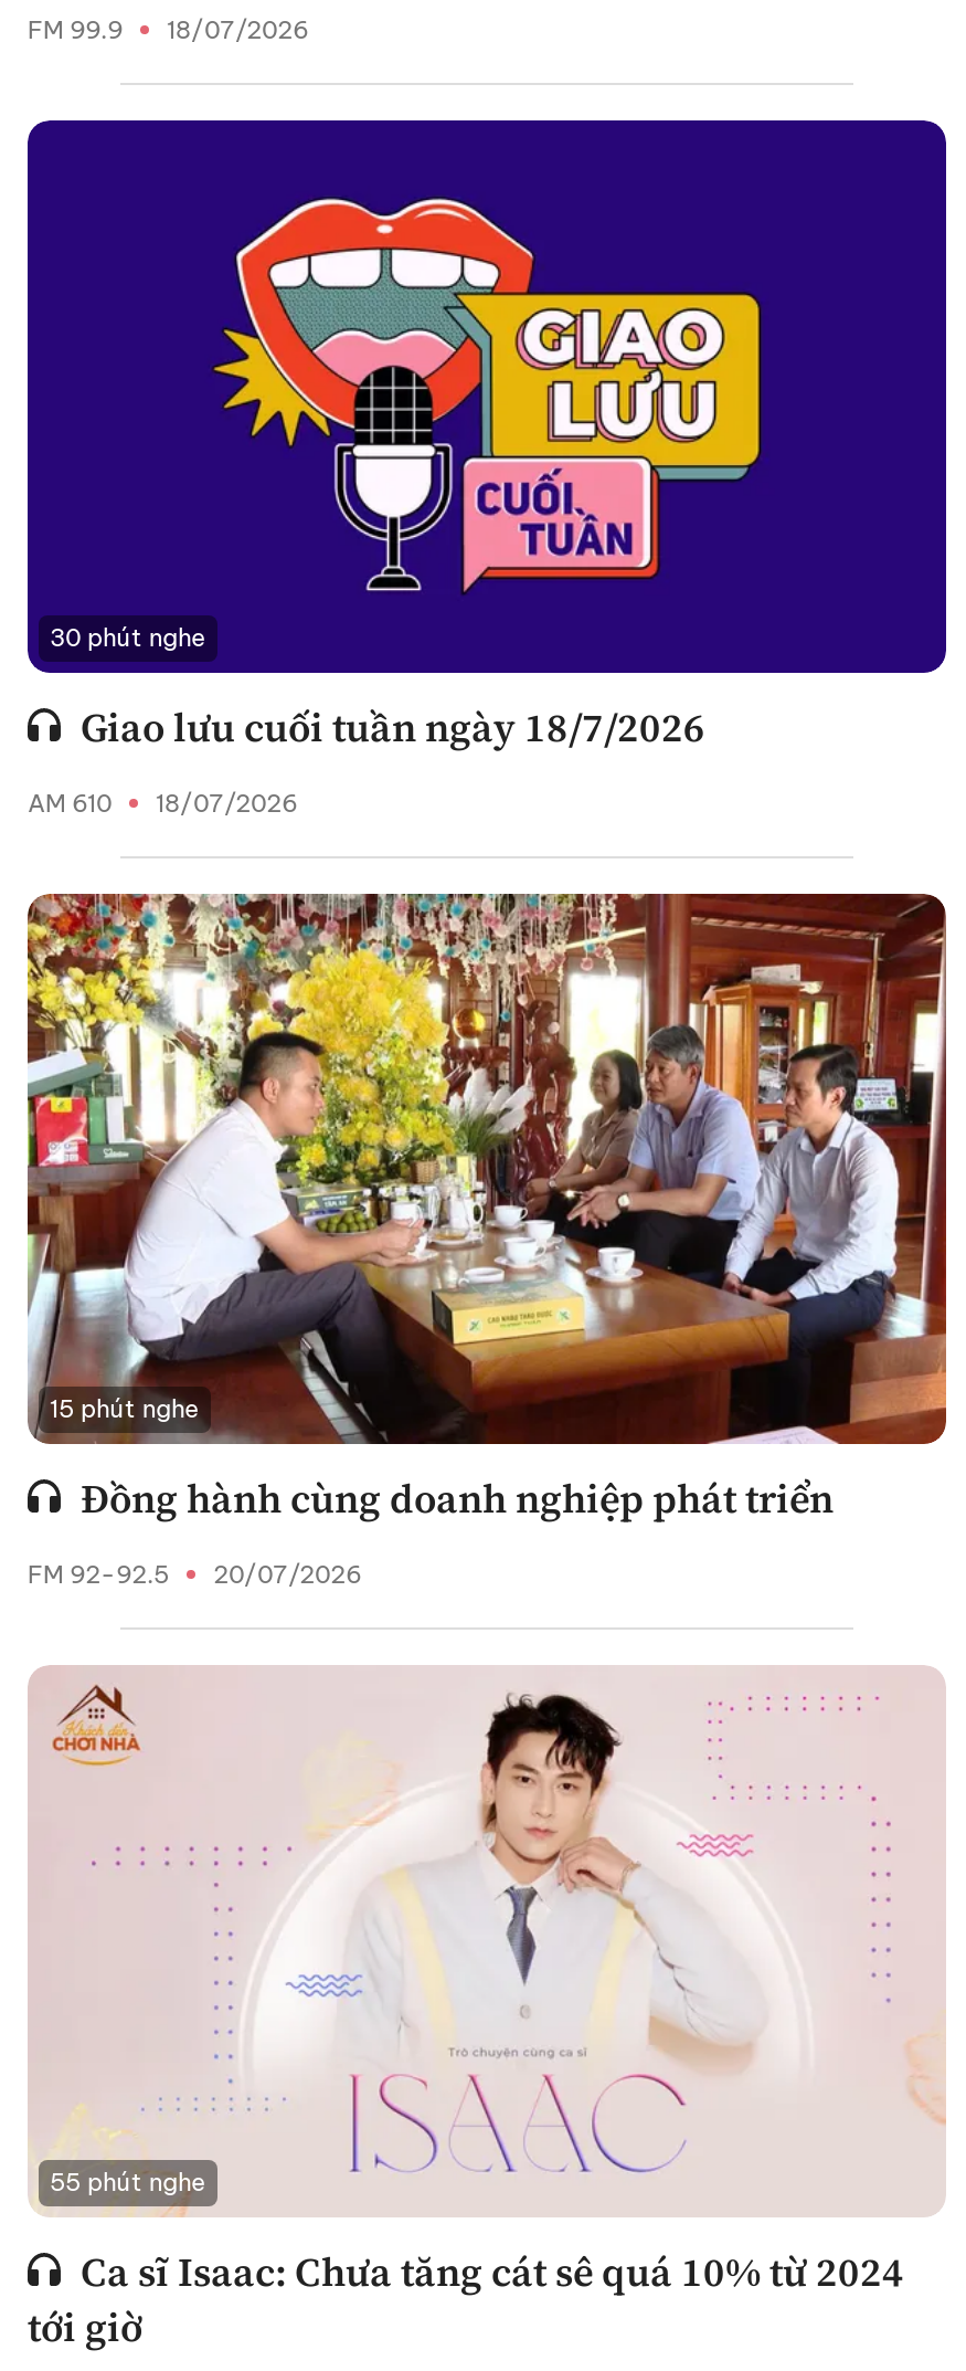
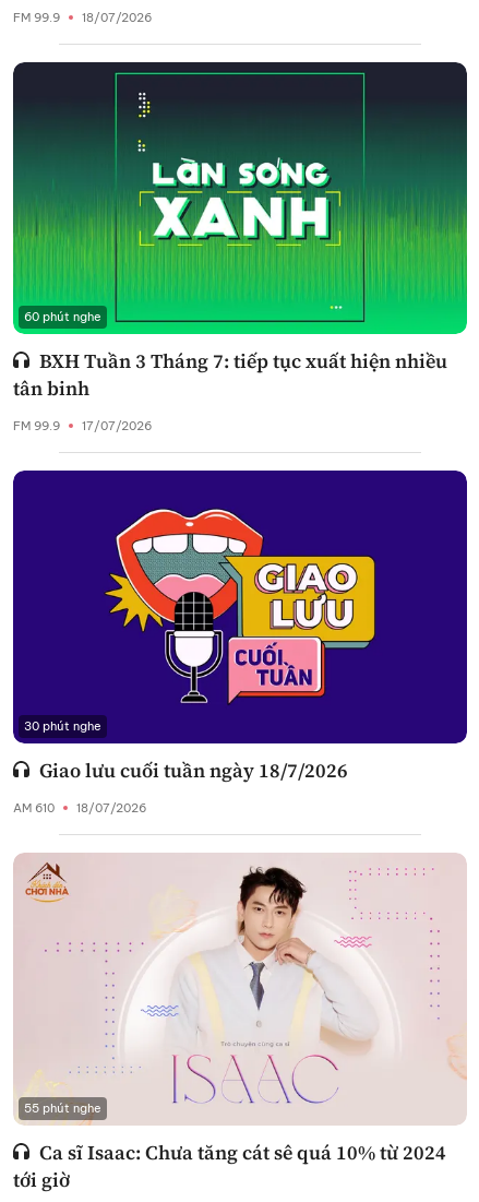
none -> [12,62,468,434] [image] | 60 phút nghe | BXH Tuần 3 Tháng 7: tiếp tục xuất hiện nhiều | tân binh | FM 99.9 | 17/07/2026
moved [28,198,754,817] -> [13,510,372,816]: [image] | 30 phút nghe | Giao lưu cuối tuần ngày 18/7/2026 | AM 610 | 18/07/2026
[25,892,948,1590] [image] | 15 phút nghe | Đồng hành cùng doanh nghiệp phát triển | FM 92-92.5 | 20/07/2026 -> none

